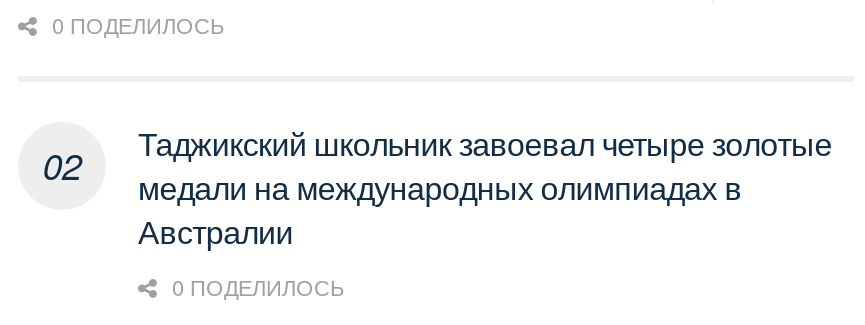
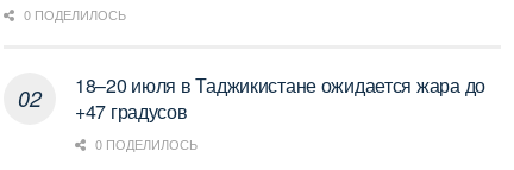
[138,120,832,254] Таджикский школьник завоевал четыре золотые | медали на международных олимпиадах в | Австралии -> [75,71,485,125] 18–20 июля в Таджикистане ожидается жара до | +47 градусов

